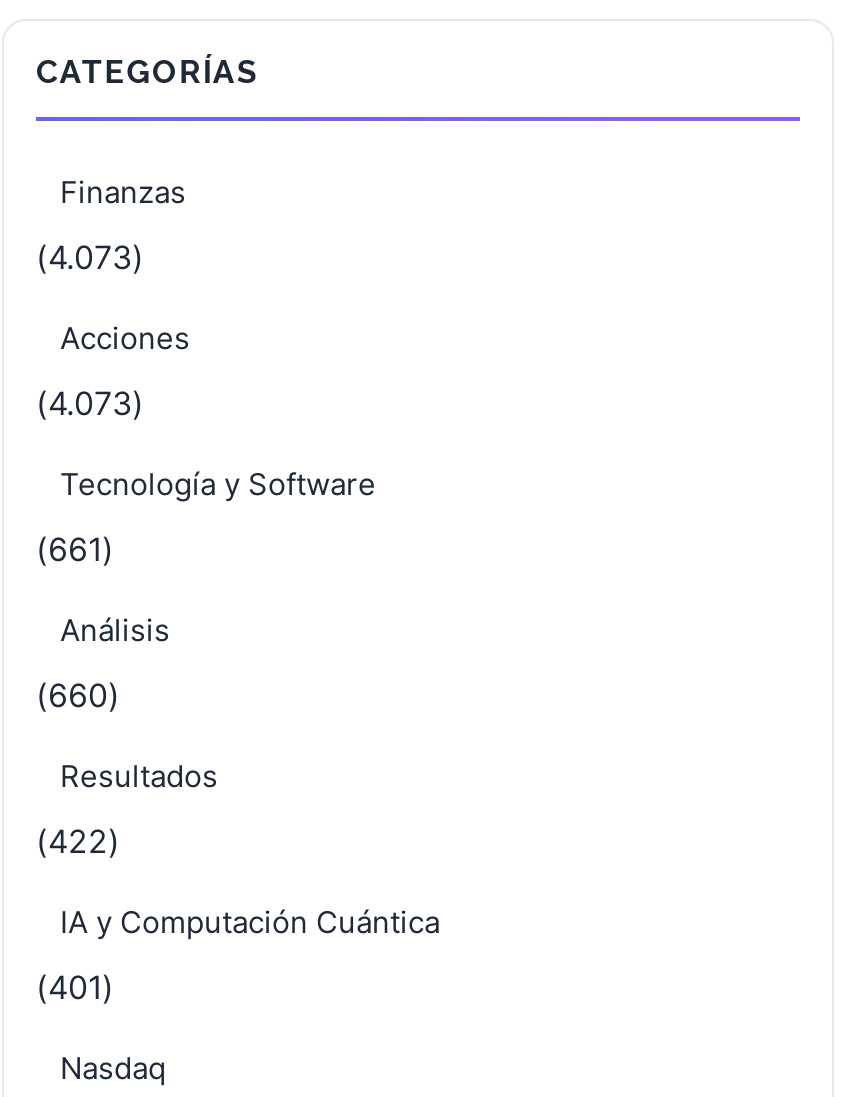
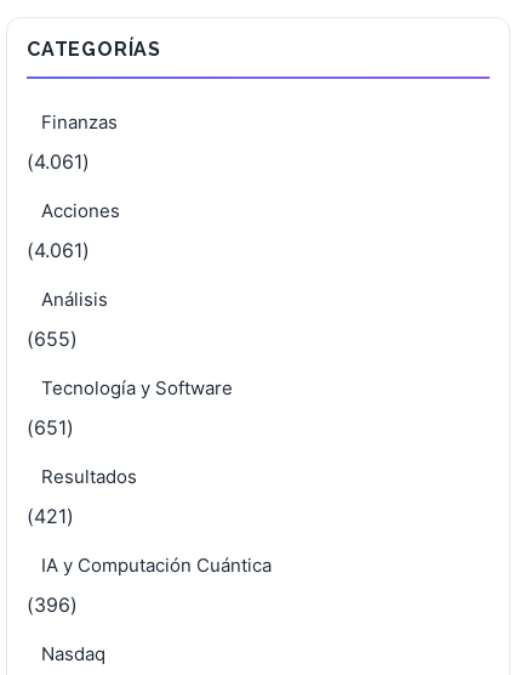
[36,237,144,277] (4.073) -> [27,149,90,173] (4.061)
[36,383,144,569] (4.073) | (661) -> [27,238,90,262] (4.061)
moved [60,465,376,503] -> [41,376,233,399]: Tecnología y Software
moved [60,611,170,649] -> [41,287,108,311]: Análisis
[36,675,120,715] (660) -> [27,326,78,439] (655) | (651)
[36,821,120,861] (422) -> [27,504,74,528] (421)
[36,967,114,1007] (401) -> [27,592,78,616] (396)

